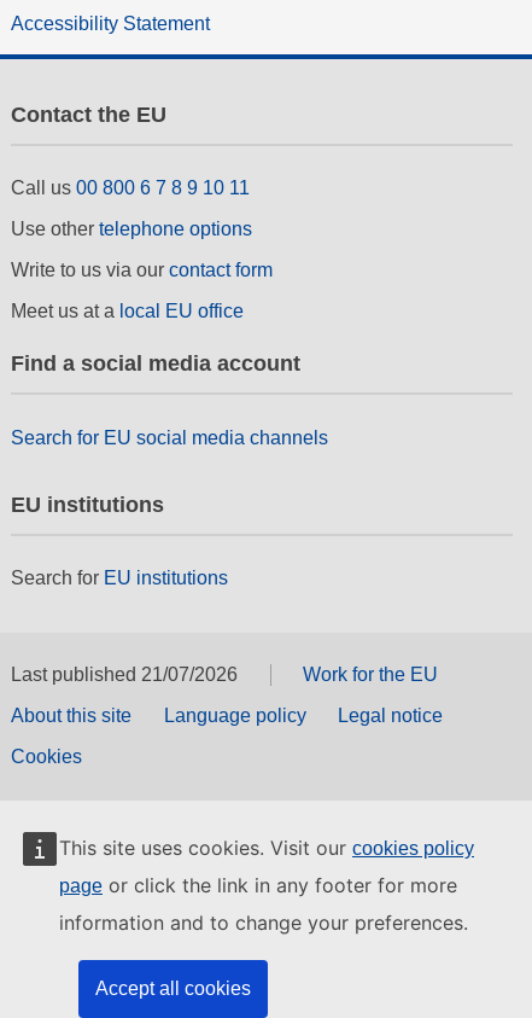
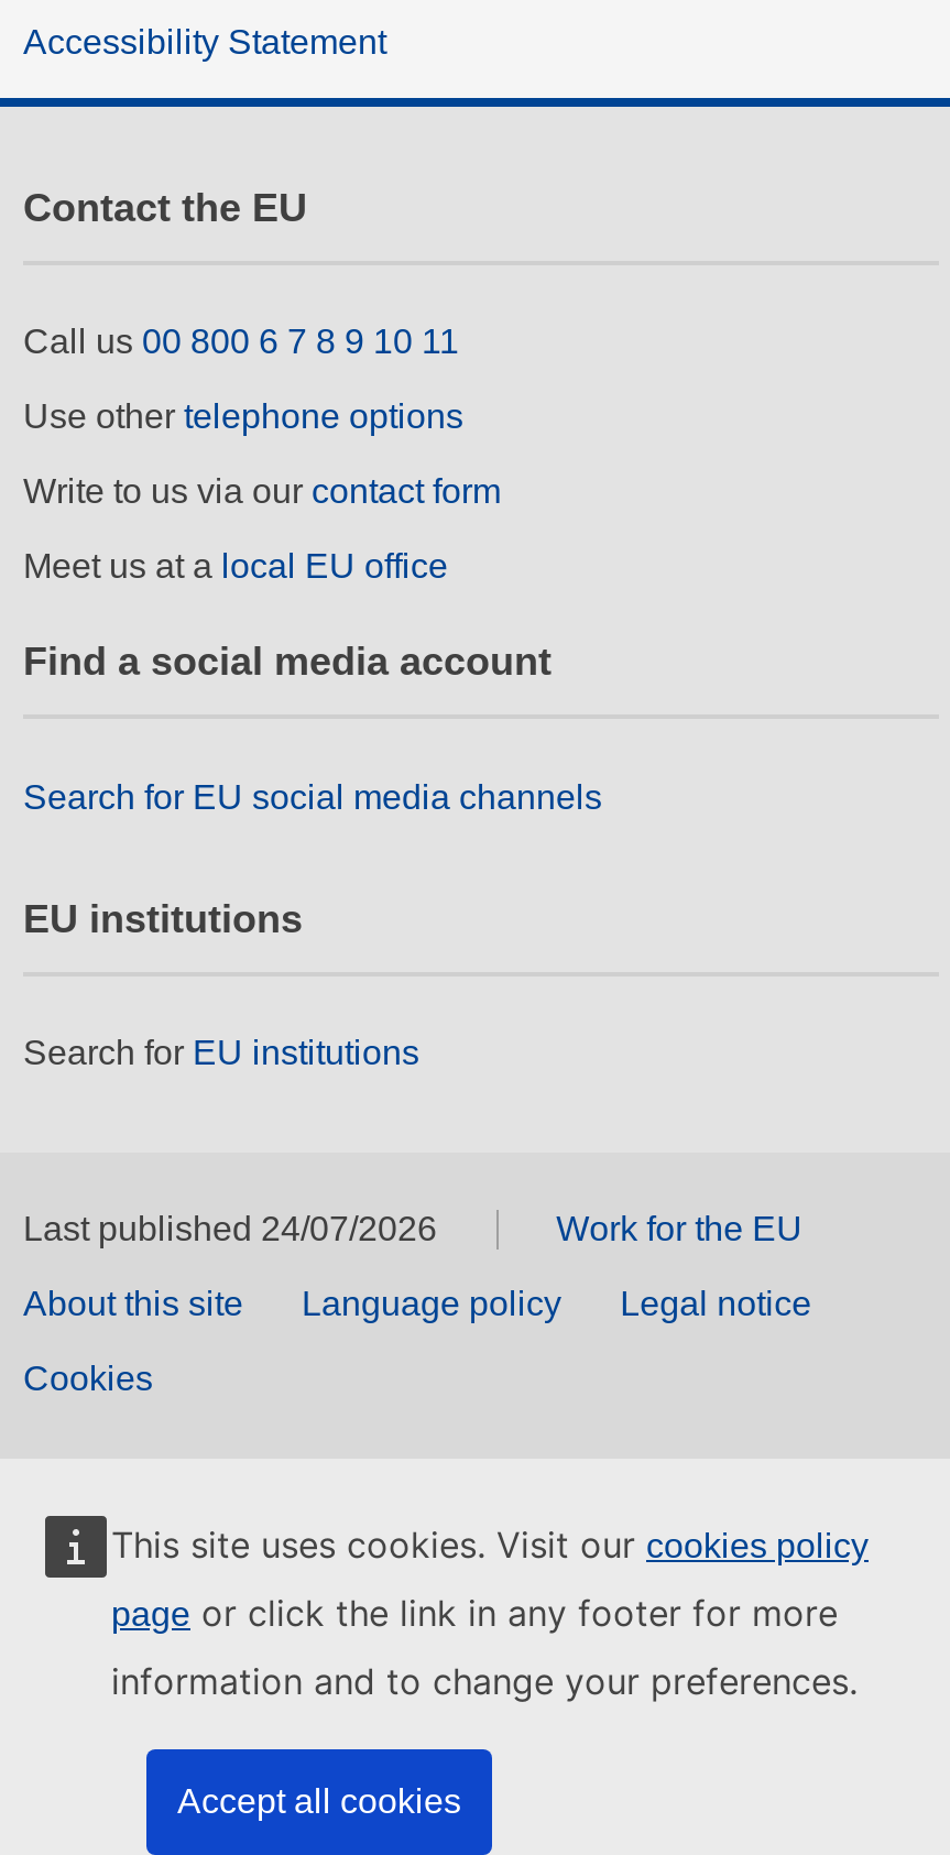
[11,665,238,685] Last published 21/07/2026 -> [23,1211,437,1248] Last published 24/07/2026

